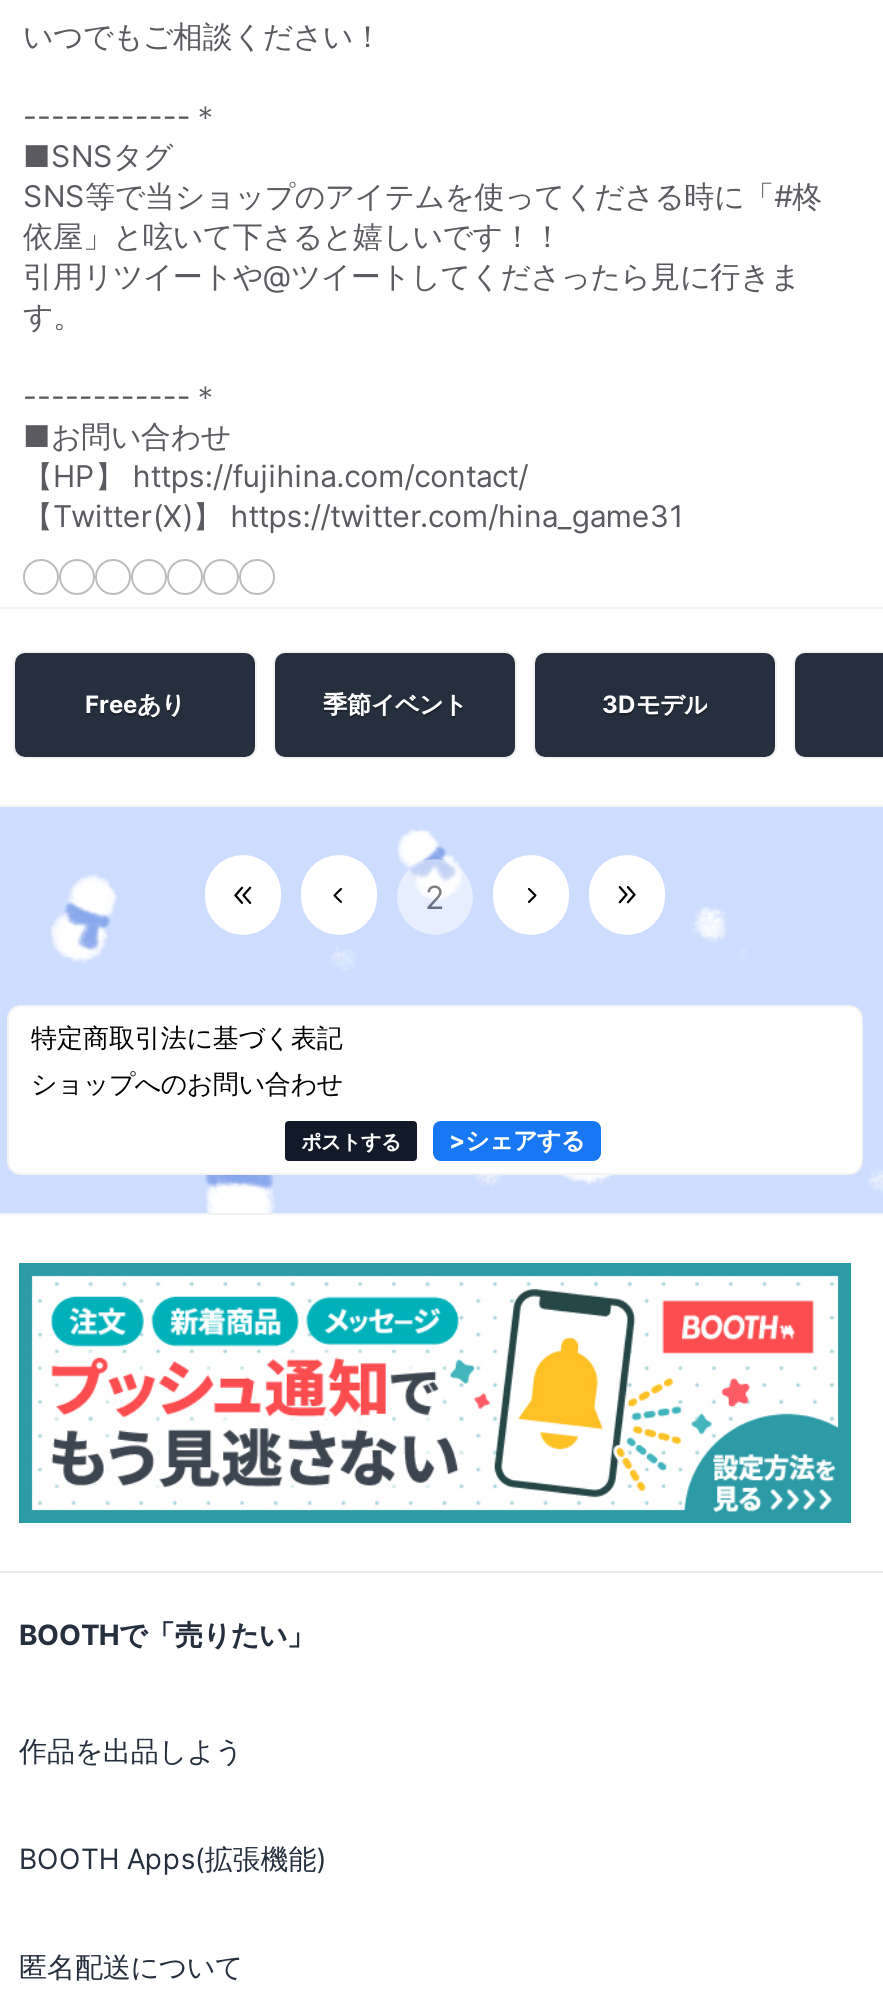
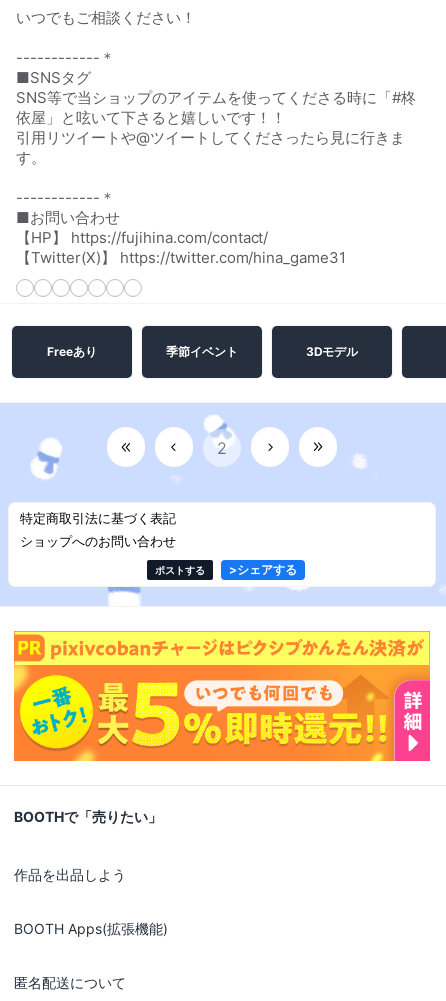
[17,1261,853,1525] [image] -> [13,630,431,762] [image]

